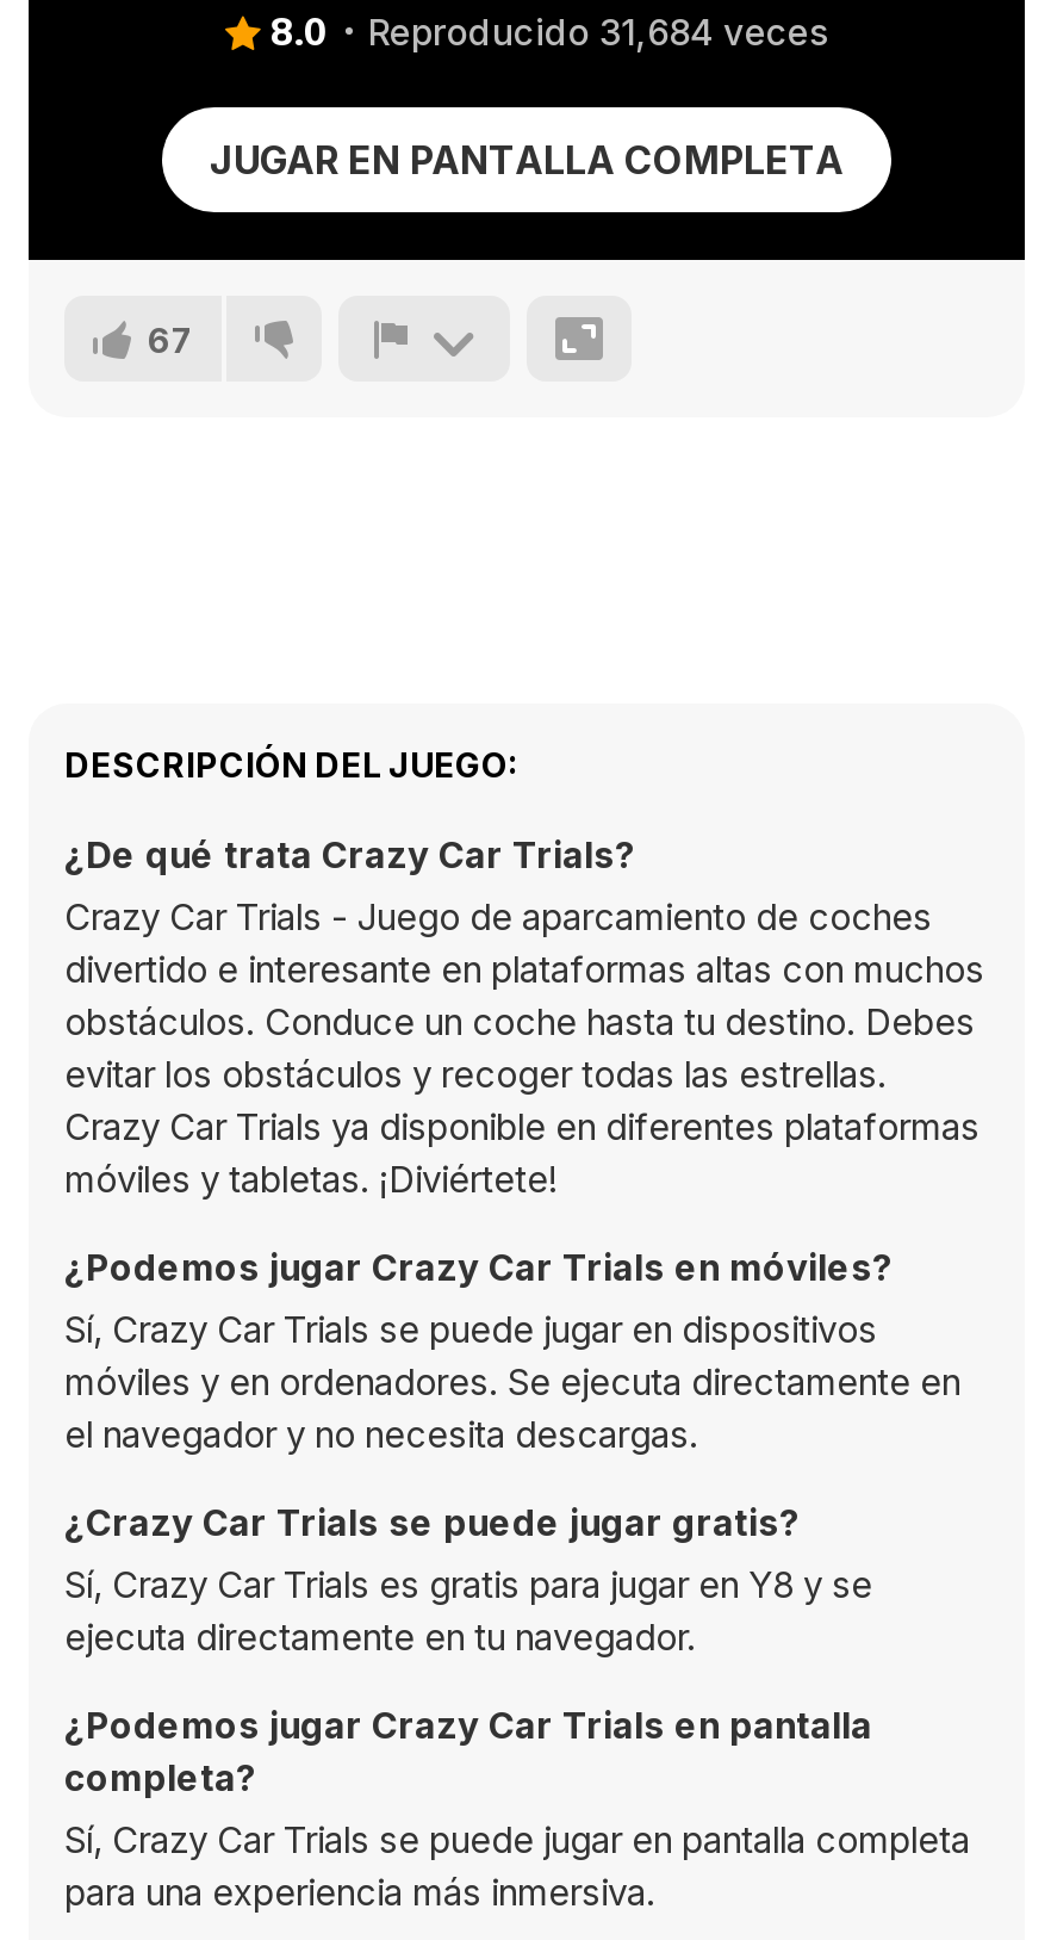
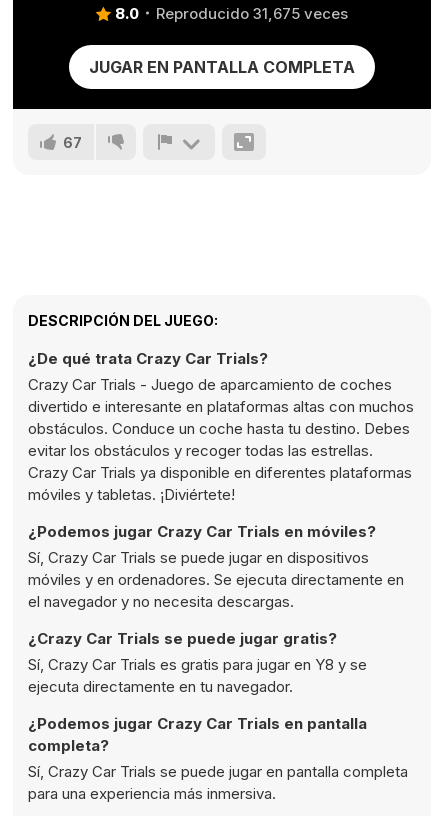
[368,10,828,55] Reproducido 31,684 veces -> [156,4,348,23] Reproducido 31,675 veces

